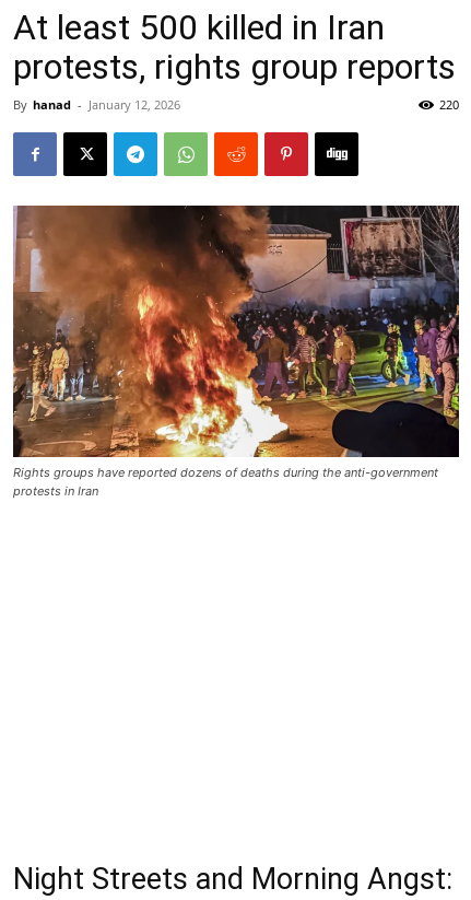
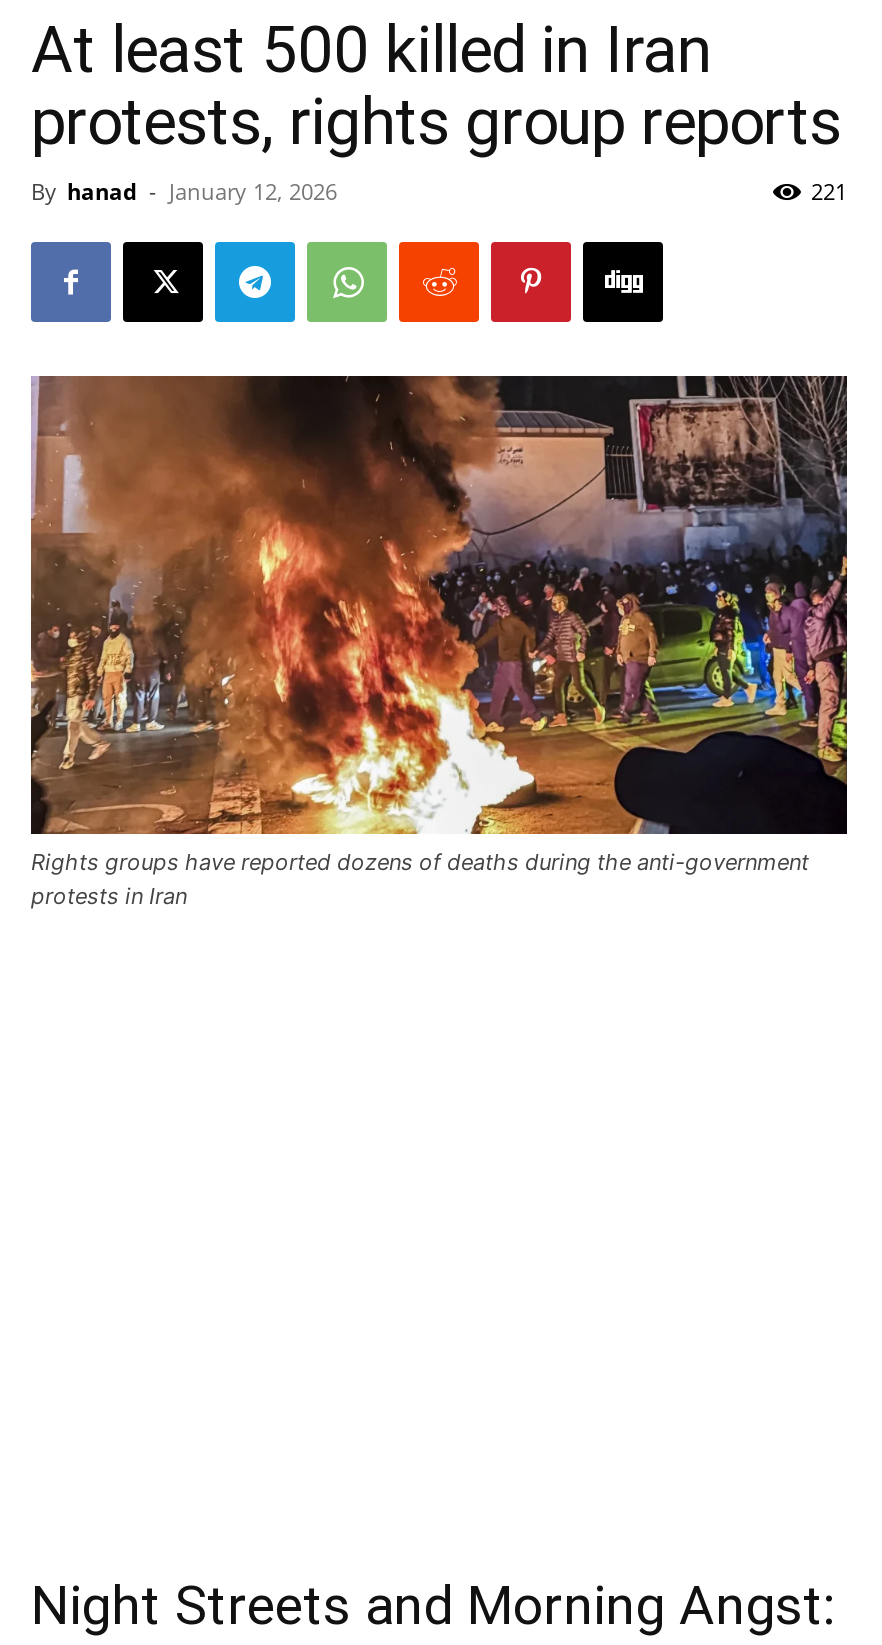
[439,96,459,113] 220 -> [811,176,847,206] 221

